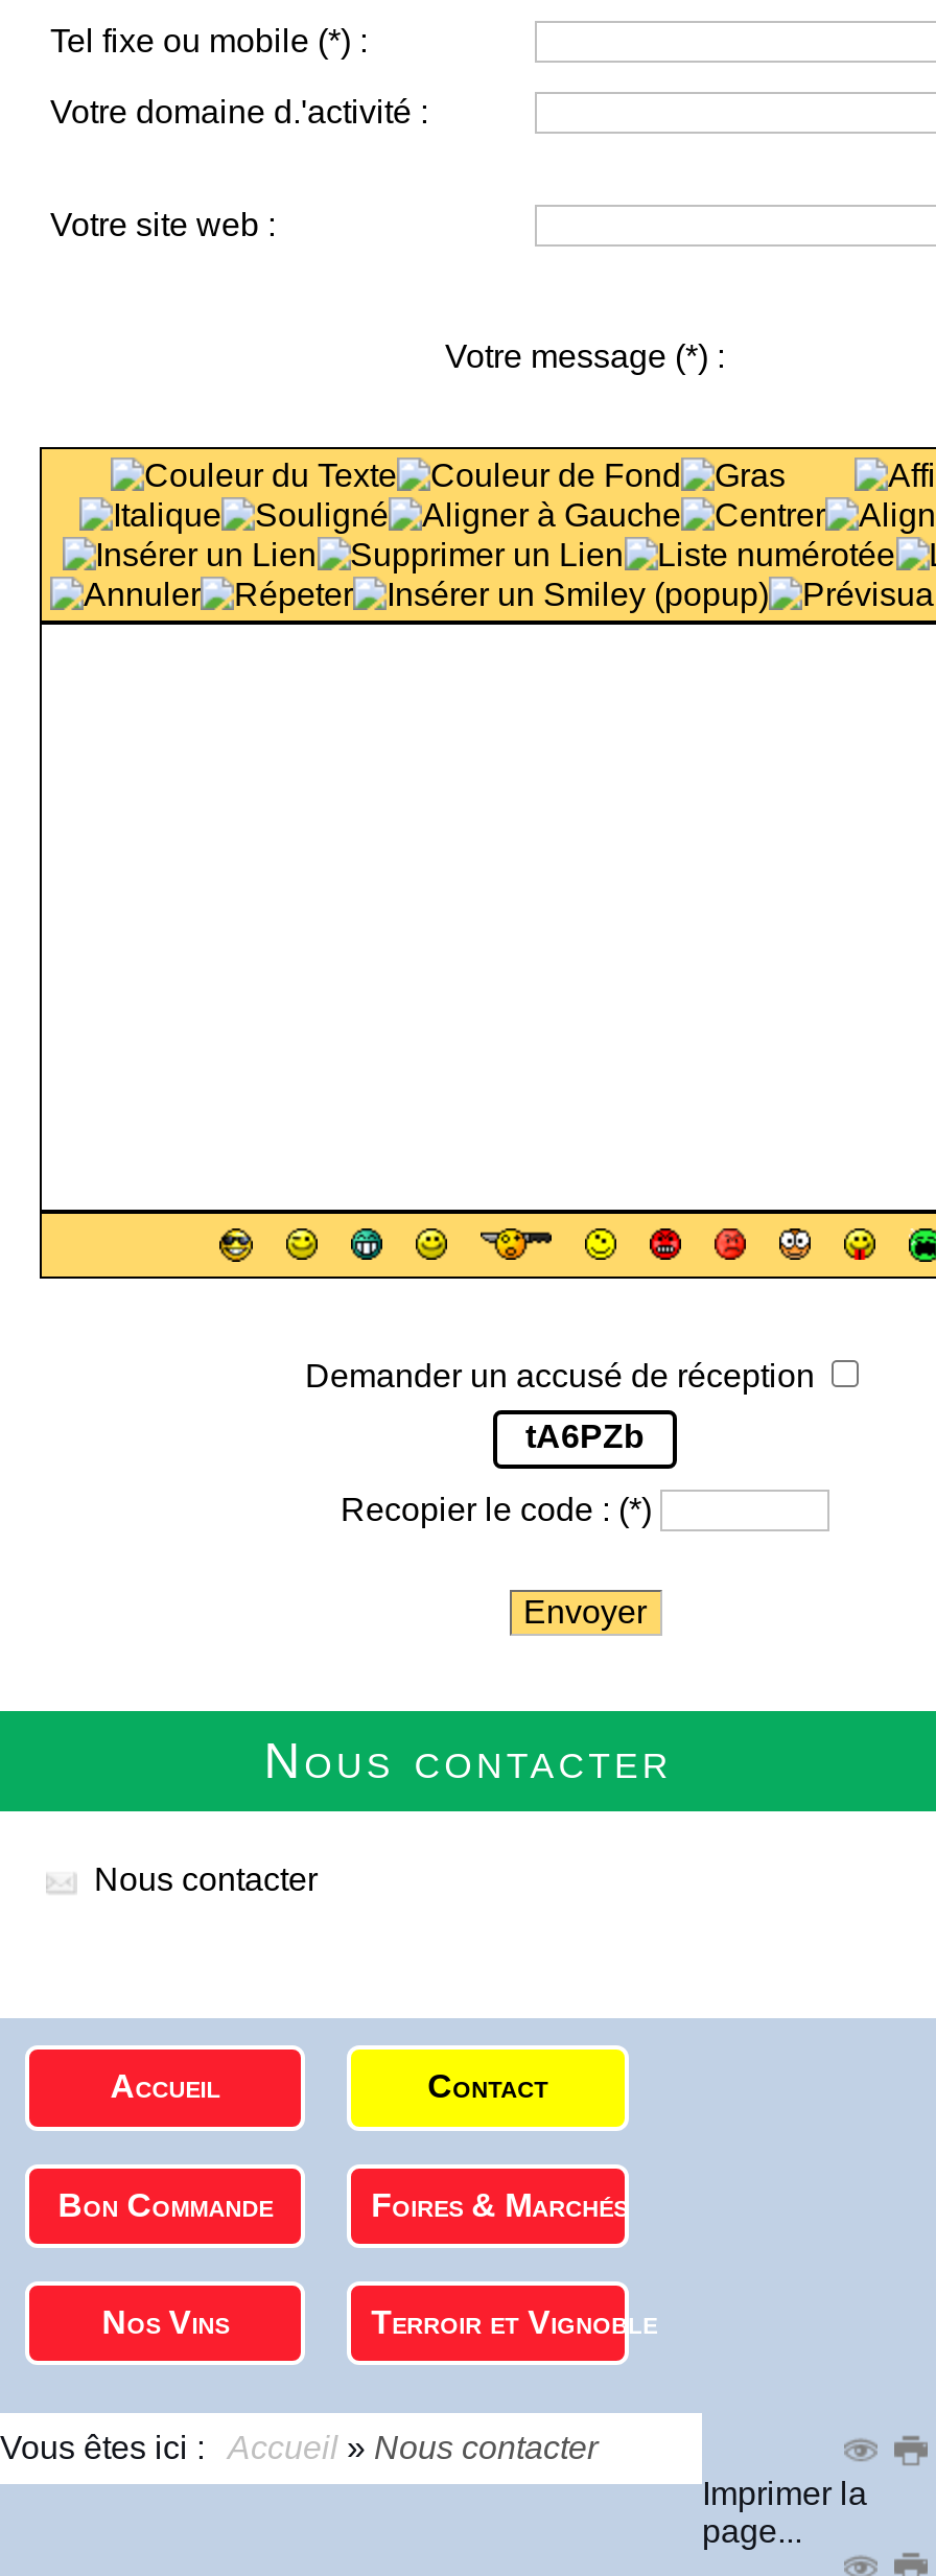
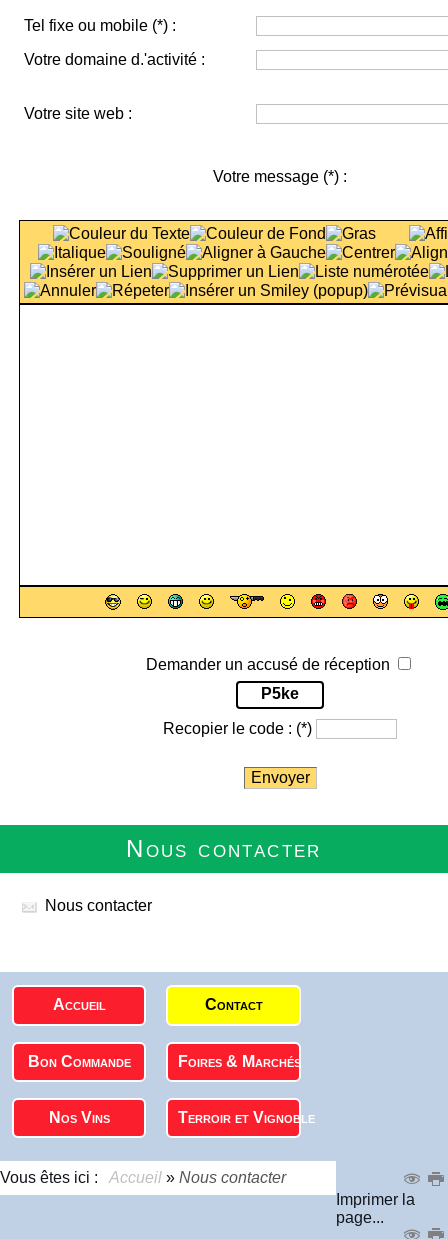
[525,1420,645,1455] tA6PZb -> [261,685,299,702] P5ke

